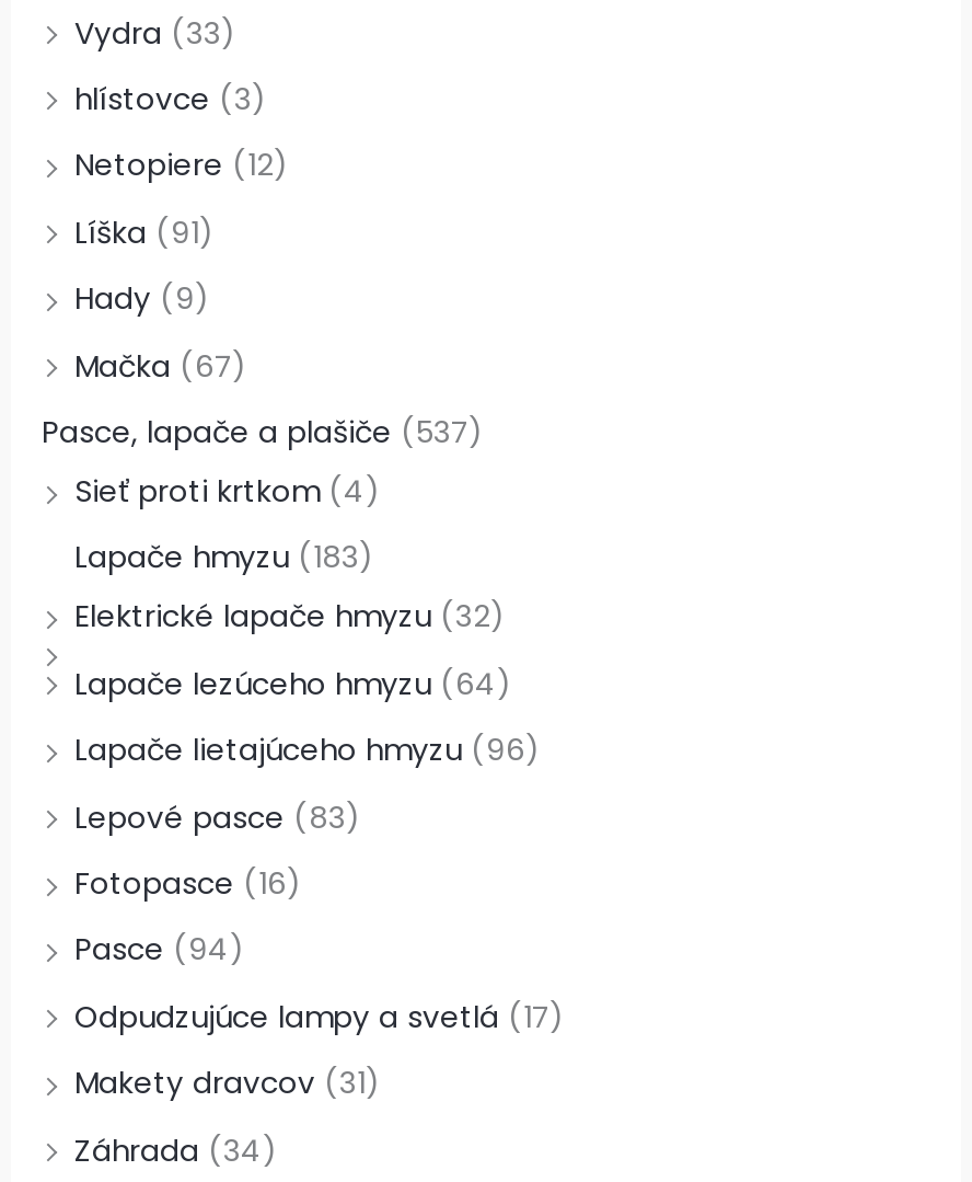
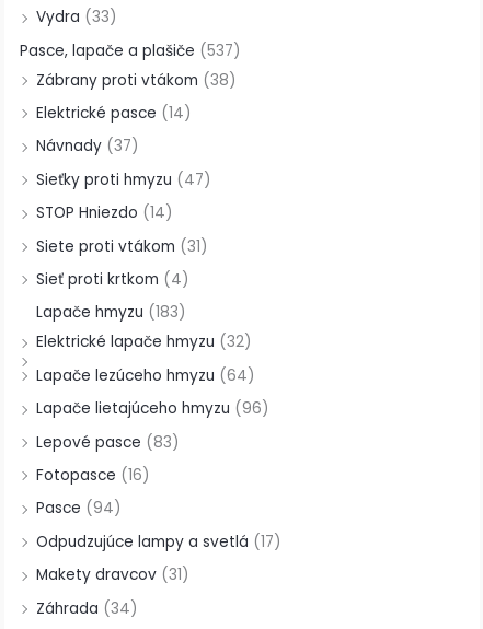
[74,79,289,387] hlístovce (3) | Netopiere (12) | Líška (91) | Hady (9) | Mačka (67) -> none
moved [42,412,484,454] -> [20,40,241,61]: Pasce, lapače a plašiče (537)
none -> [36,69,237,257] Zábrany proti vtákom (38) | Elektrické pasce (14) | Návnady (37) | Sieťky proti hmyzu (47) | STOP Hniezdo (14) | Siete proti vtákom (31)

